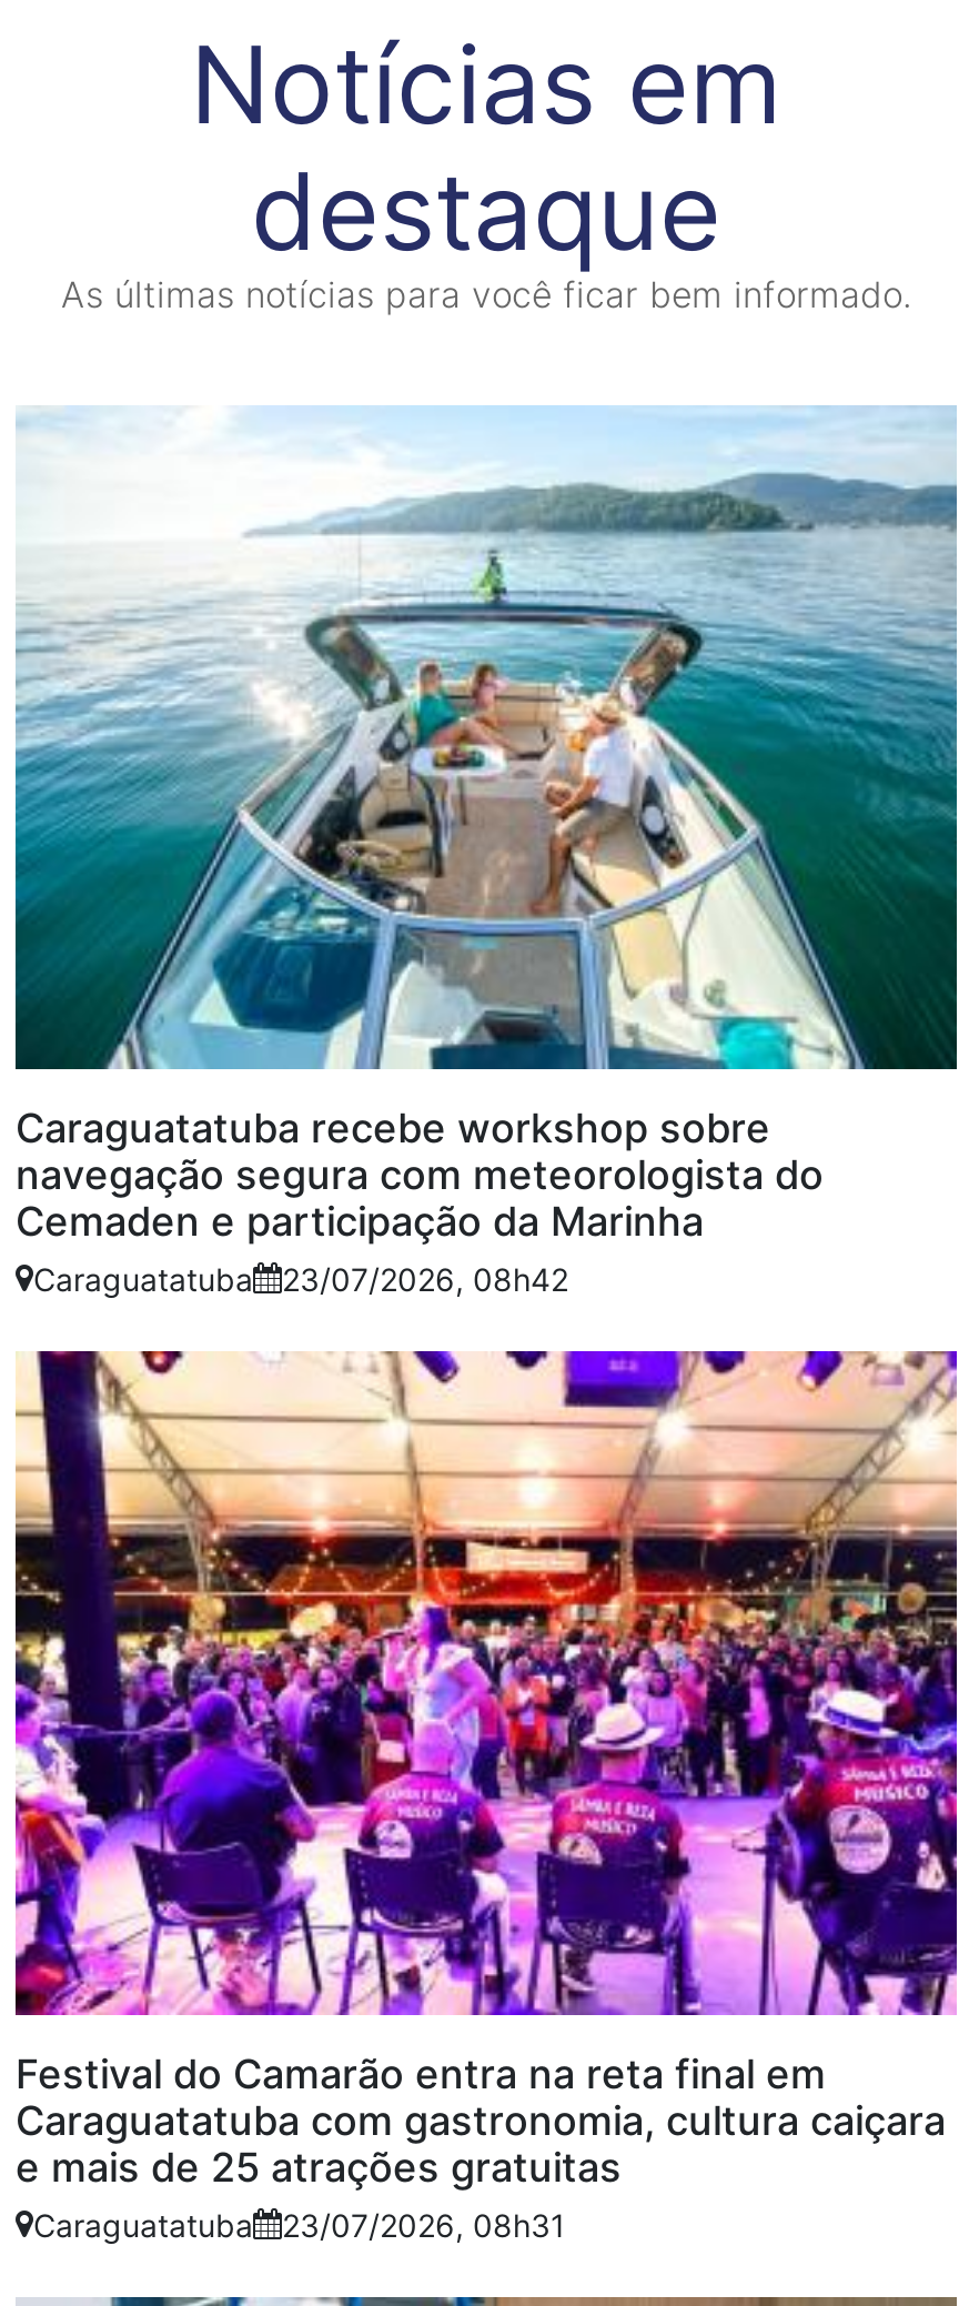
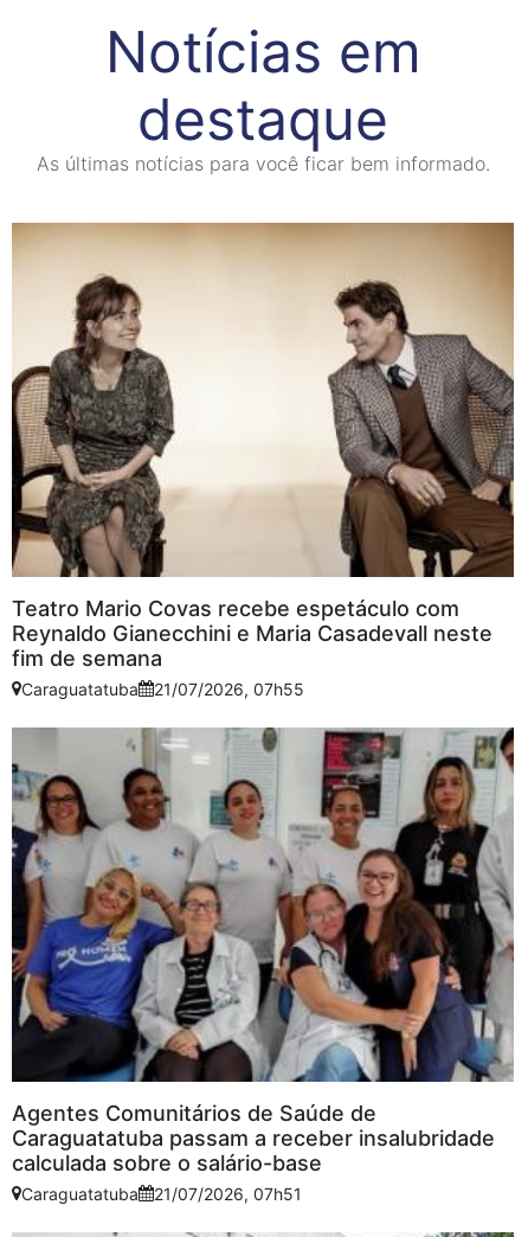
[13,405,959,1244] [image] | Caraguatatuba recebe workshop sobre | navegação segura com meteorologista do | Cemaden e participação da Marinha -> [11,222,515,671] [image] | Teatro Mario Covas recebe espetáculo com | Reynaldo Gianecchini e Maria Casadevall neste | fim de semana
[33,1260,568,1298] Caraguatatuba 23/07/2026, 08h42 -> [21,679,304,699] Caraguatatuba 21/07/2026, 07h55
[13,1349,959,2190] [image] | Festival do Camarão entra na reta final em | Caraguatatuba com gastronomia, cultura caiçara | e mais de 25 atrações gratuitas -> [11,726,515,1175] [image] | Agentes Comunitários de Saúde de | Caraguatatuba passam a receber insalubridade | calculada sobre o salário-base
[33,2206,566,2243] Caraguatatuba 23/07/2026, 08h31 -> [21,1183,302,1204] Caraguatatuba 21/07/2026, 07h51

